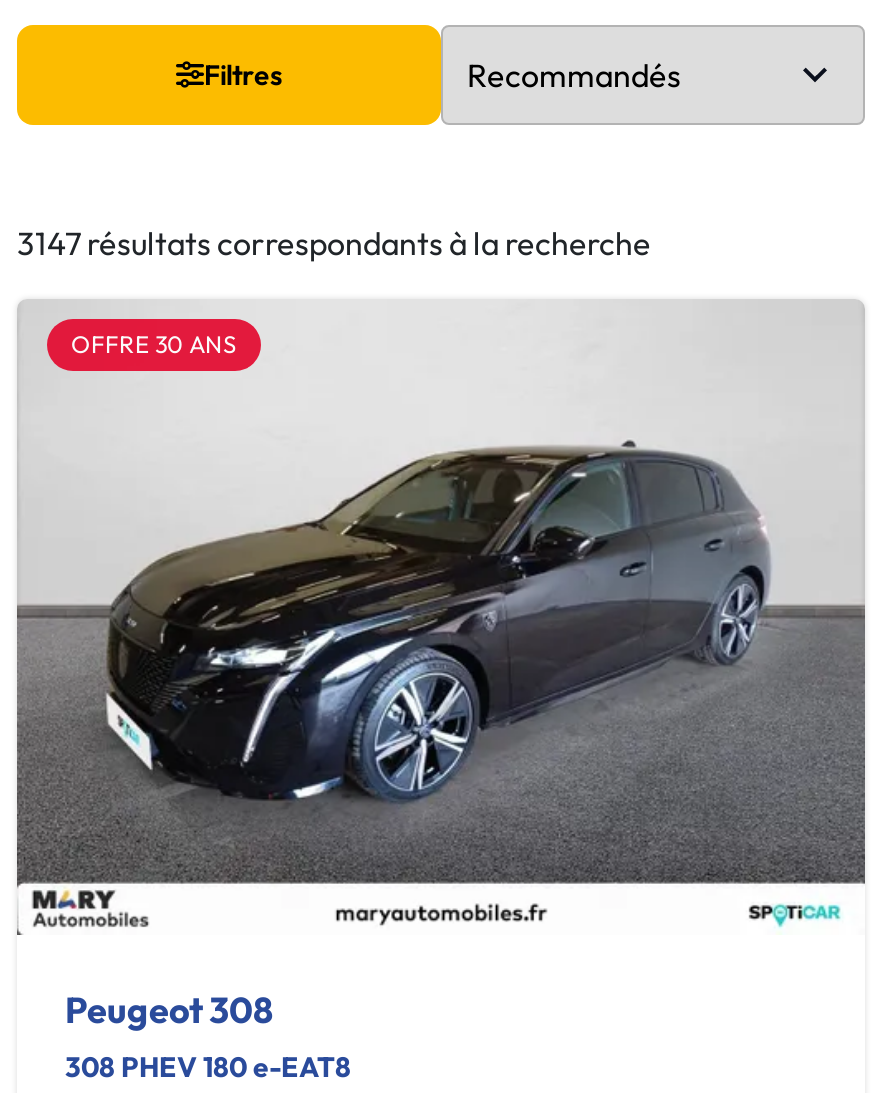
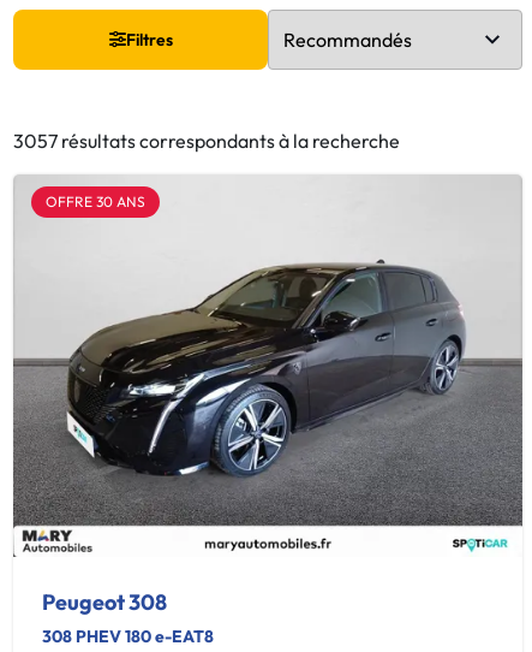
[17,223,651,263] 3147 résultats correspondants à la recherche -> [13,129,400,153] 3057 résultats correspondants à la recherche

